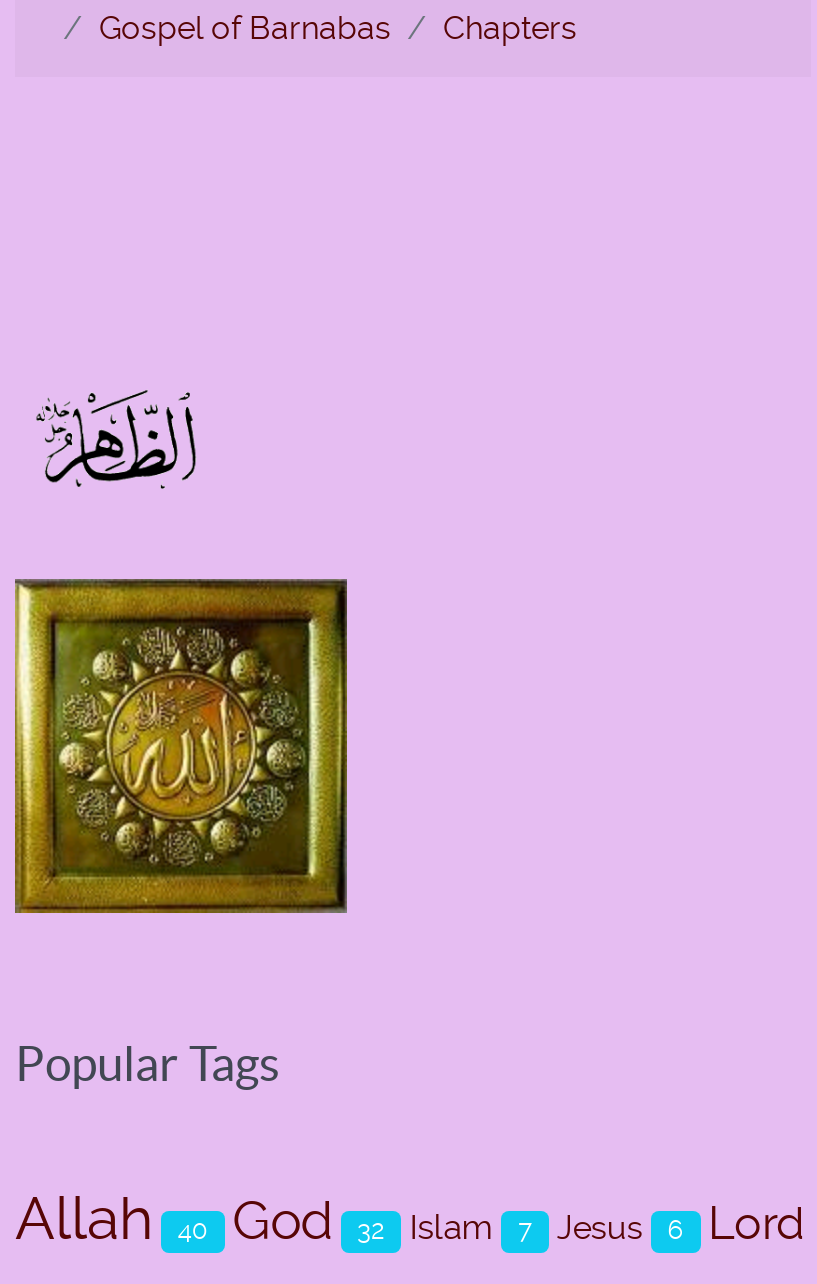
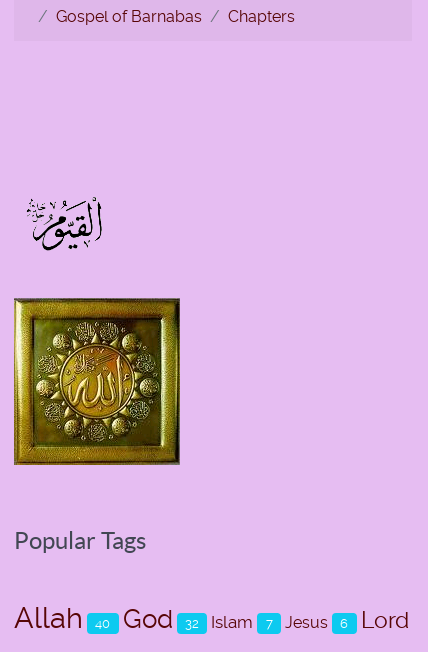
[35,403,197,485] [image] -> [28,196,104,251] [image]

